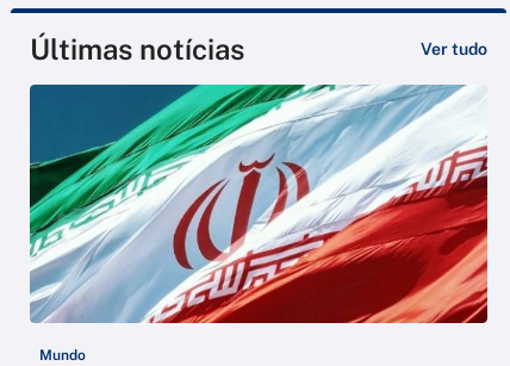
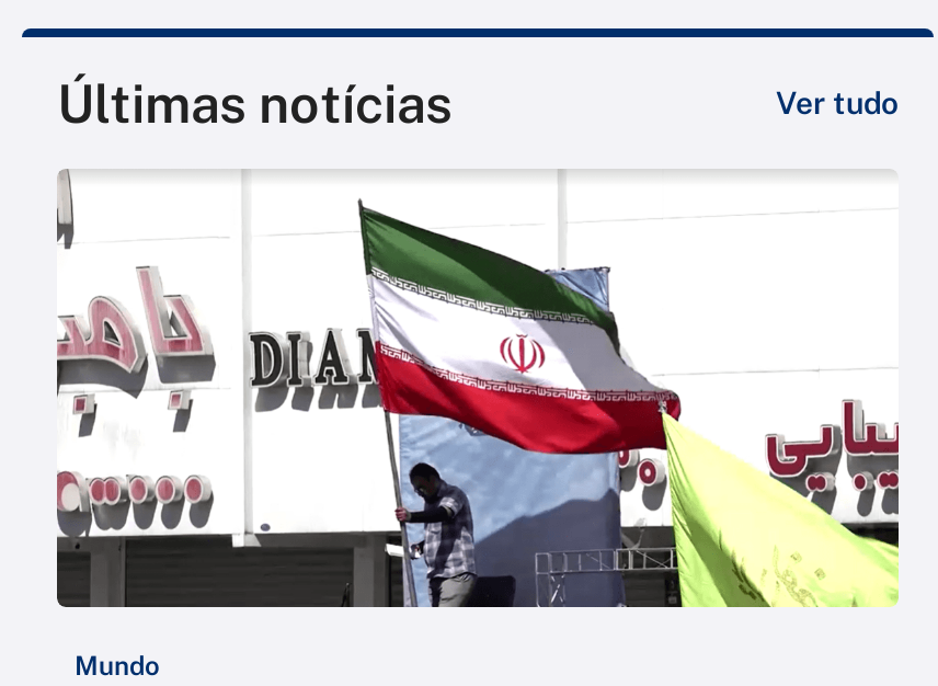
[29,83,489,324] [image] -> [55,169,901,609] [image]

